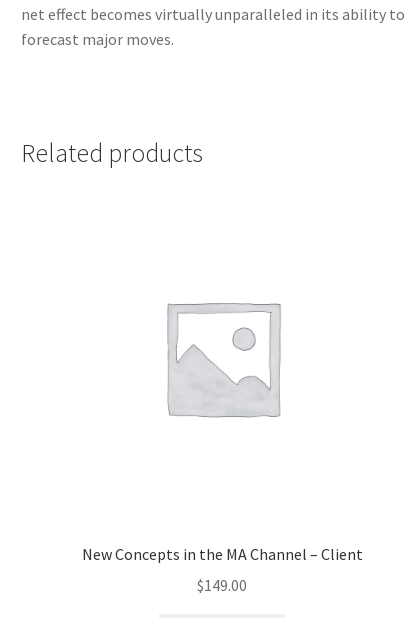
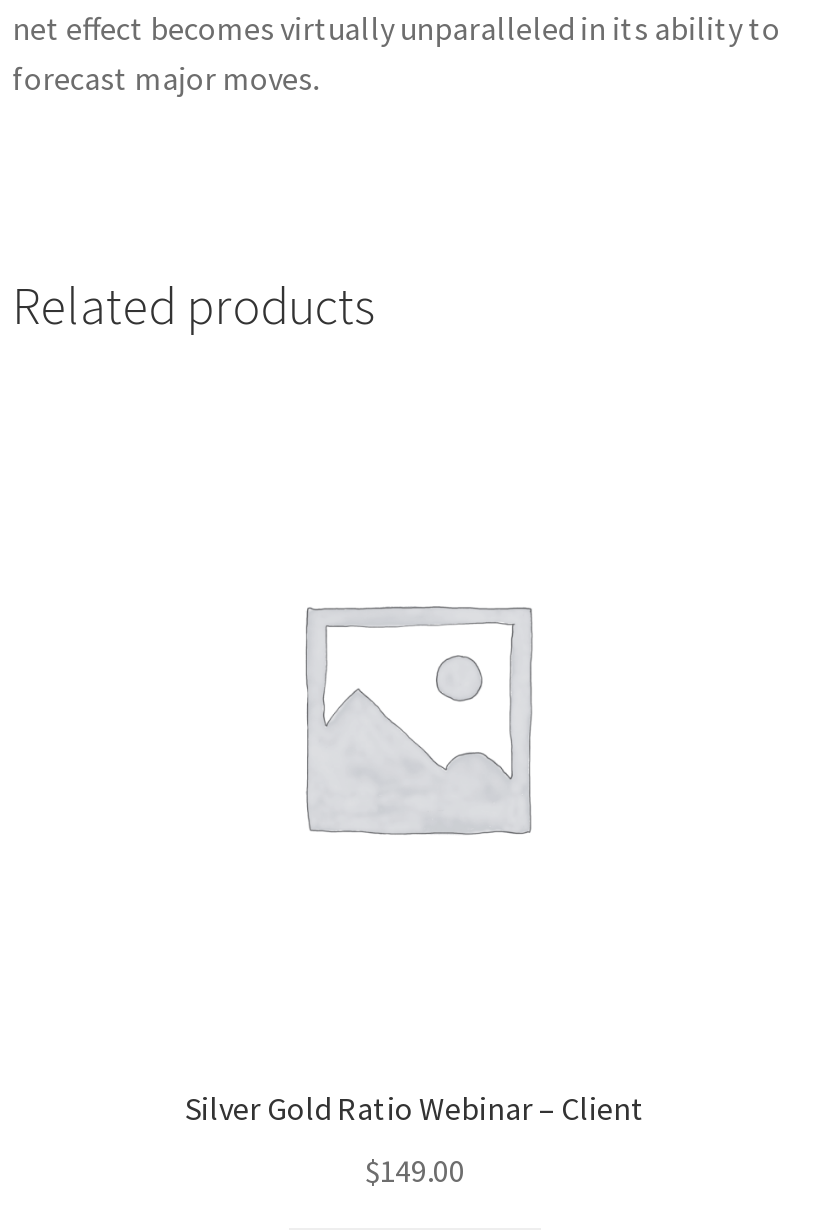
[81,544,362,564] New Concepts in the MA Channel – Client -> [185,1088,645,1128] Silver Gold Ratio Webinar – Client

